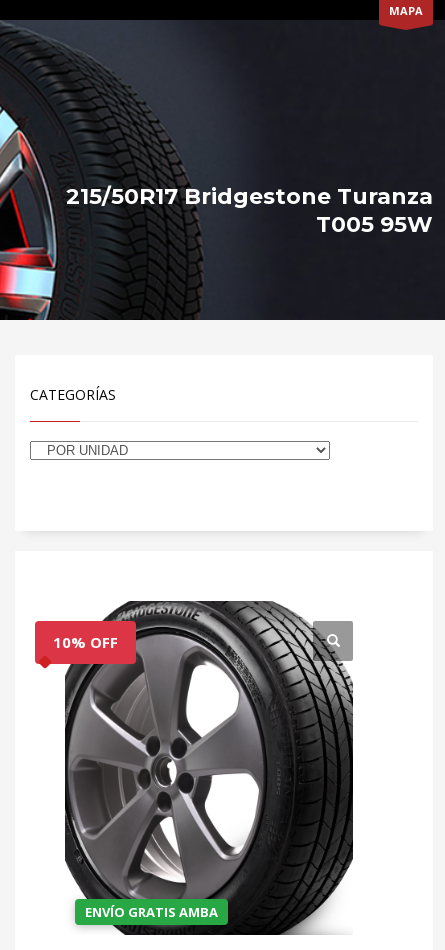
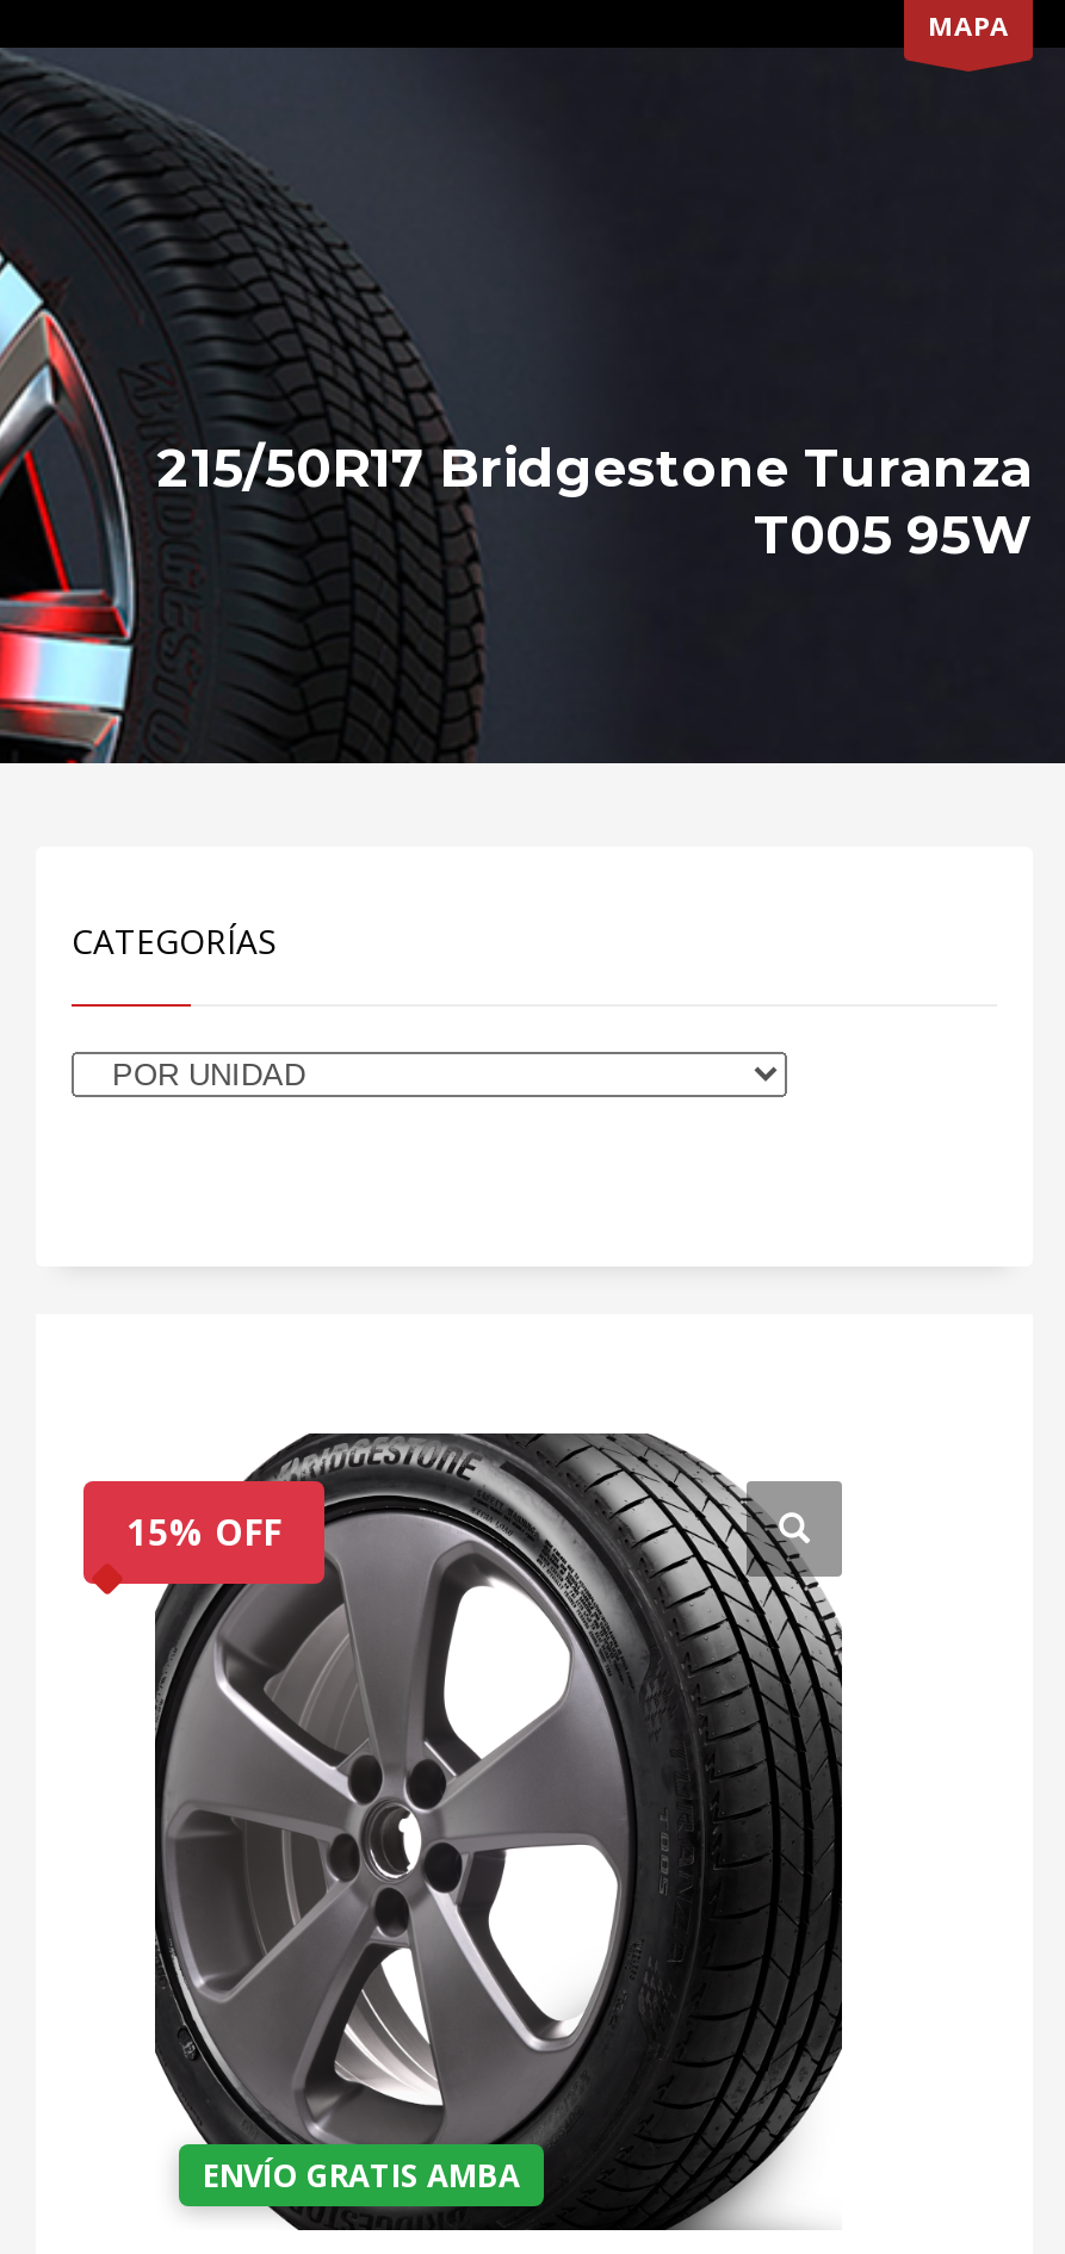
[53,632,118,652] 10% OFF -> [126,1507,281,1555] 15% OFF

